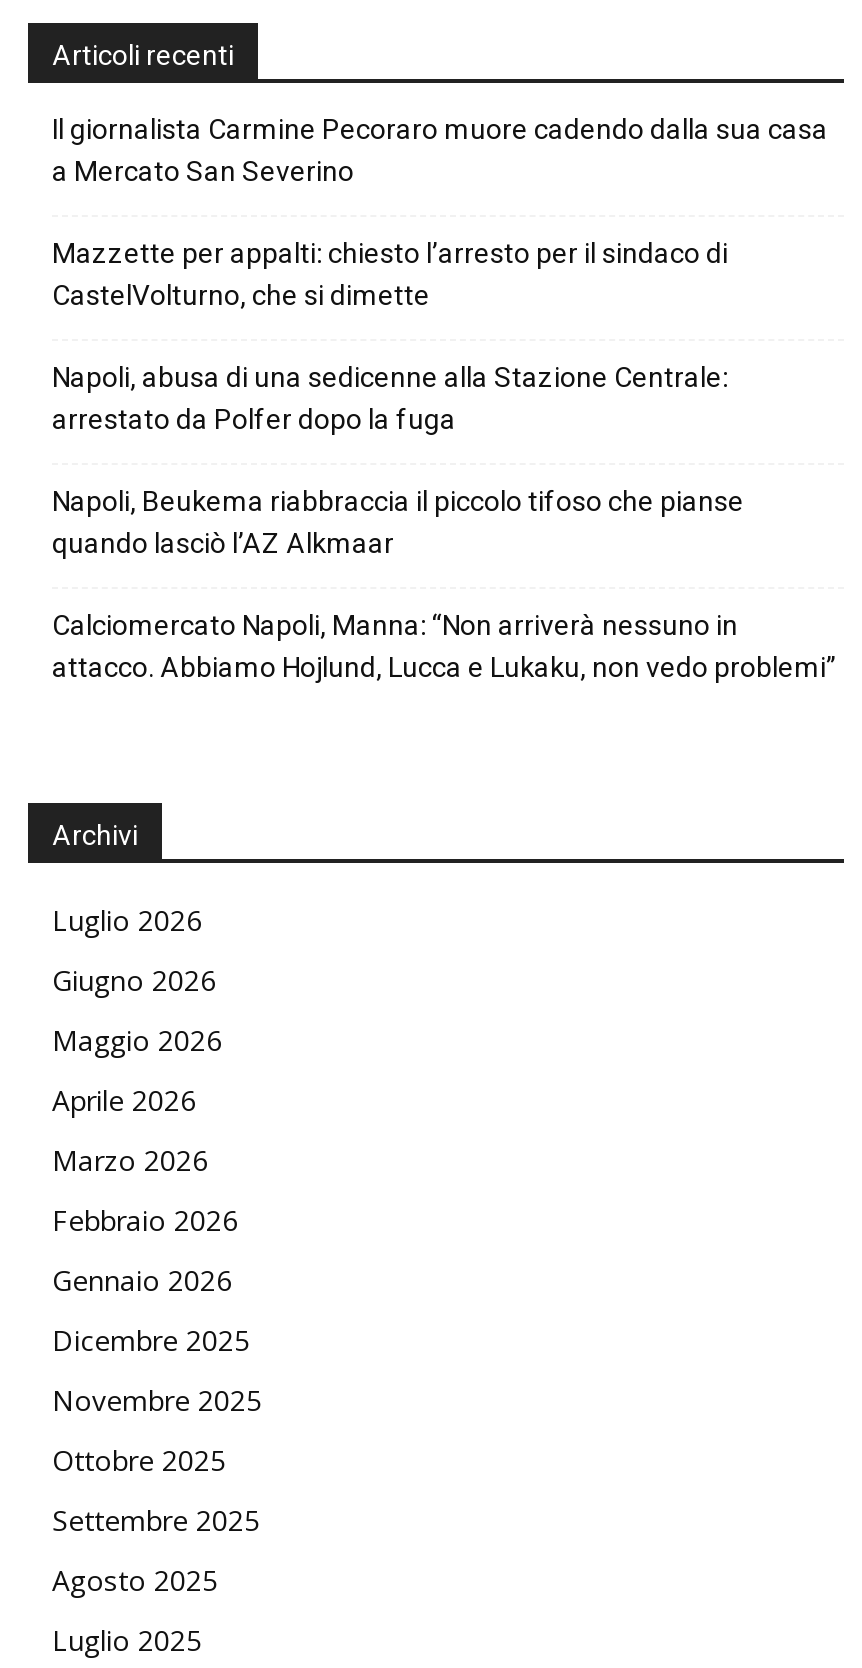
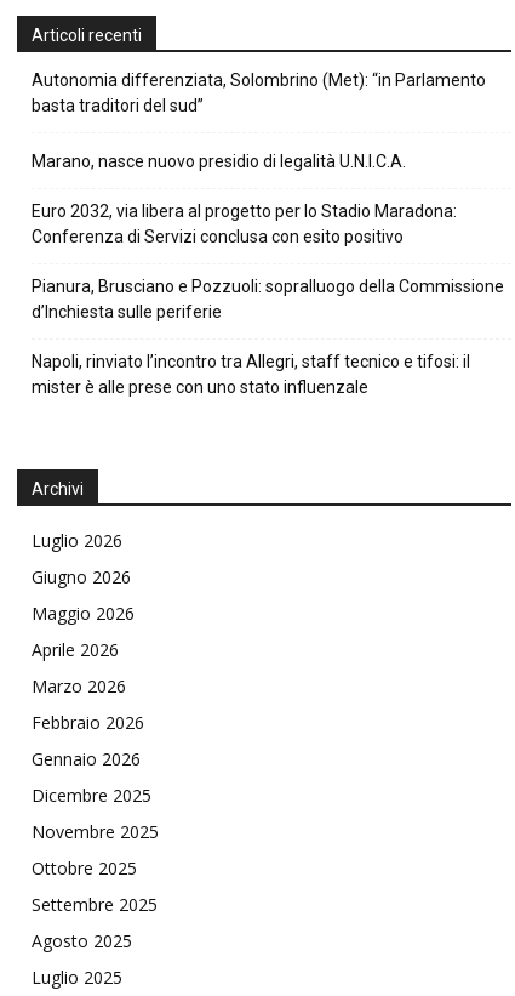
[52,113,828,187] Il giornalista Carmine Pecoraro muore cadendo dalla sua casa | a Mercato San Severino -> [32,71,486,116] Autonomia differenziata, Solombrino (Met): “in Parlamento | basta traditori del sud”
[52,237,728,311] Mazzette per appalti: chiesto l’arresto per il sindaco di | CastelVolturno, che si dimette -> [32,152,406,172] Marano, nasce nuovo presidio di legalità U.N.I.C.A.
[52,361,728,435] Napoli, abusa di una sedicenne alla Stazione Centrale: | arrestato da Polfer dopo la fuga -> [32,202,457,247] Euro 2032, via libera al progetto per lo Stadio Maradona: | Conferenza di Servizi conclusa con esito positivo
[52,485,744,559] Napoli, Beukema riabbraccia il piccolo tifoso che pianse | quando lasciò l’AZ Alkmaar -> [32,277,504,322] Pianura, Brusciano e Pozzuoli: sopralluogo della Commissione | d’Inchiesta sulle periferie
[52,609,836,683] Calciomercato Napoli, Manna: “Non arriverà nessuno in | attacco. Abbiamo Hojlund, Lucca e Lukaku, non vedo problemi” -> [32,352,470,397] Napoli, rinviato l’incontro tra Allegri, staff tecnico e tifosi: il | mister è alle prese con uno stato influenzale

